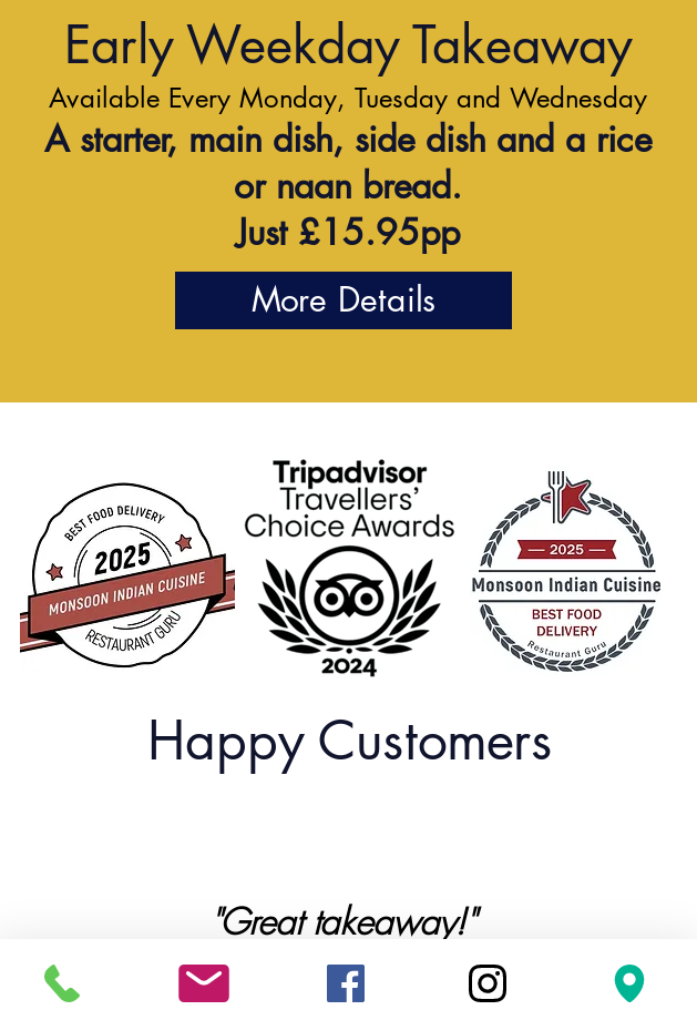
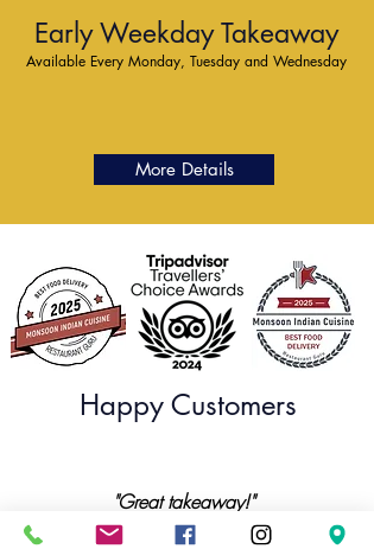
[44,116,652,256] A starter, main dish, side dish and a rice | or naan bread. | Just £15.95pp -> none

